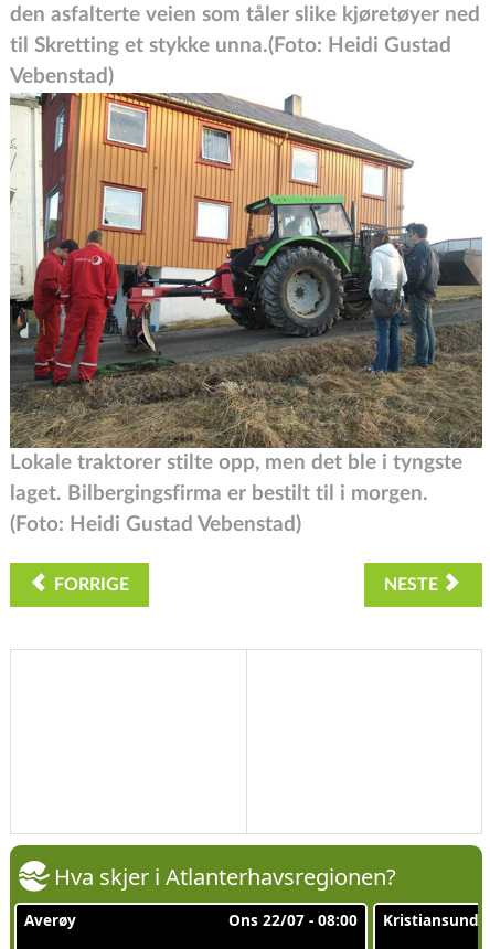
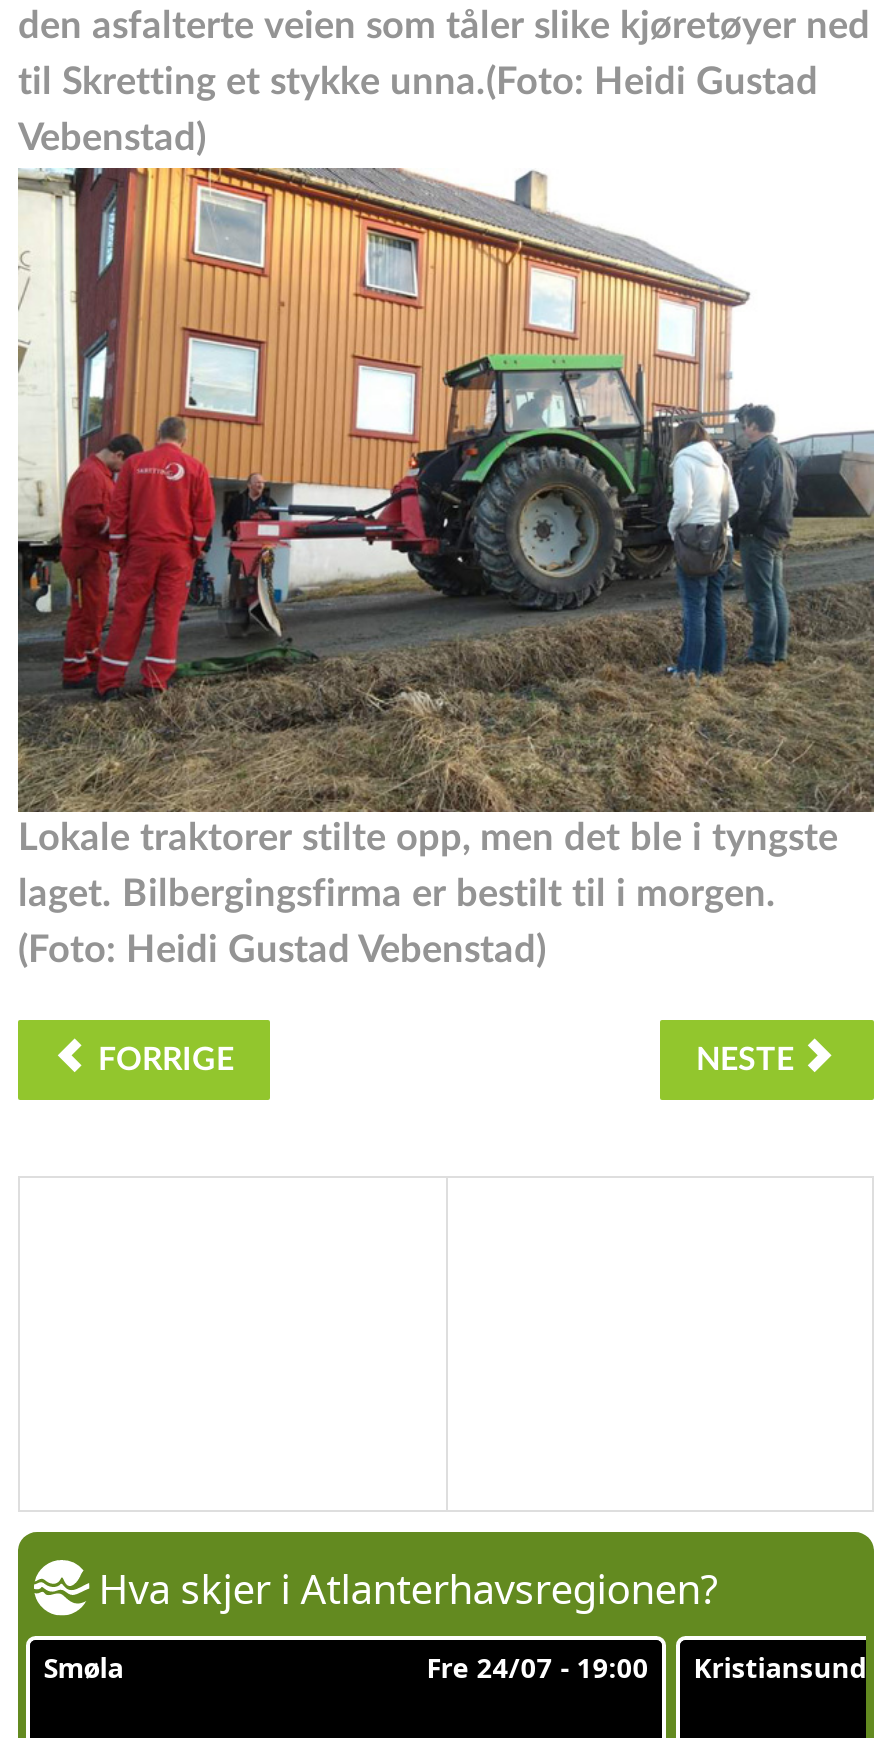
[24,909,358,930] Averøy | Ons 22/07 - 08:00 -> [44,1648,648,1686] Smøla | Fre 24/07 - 19:00

